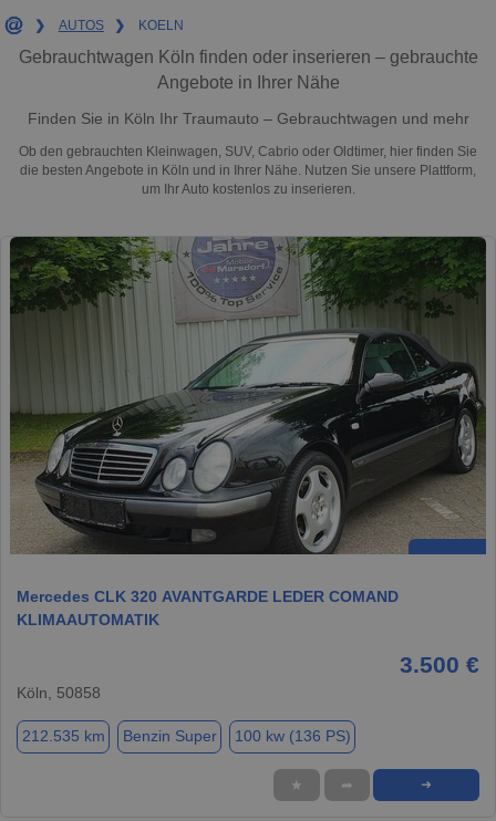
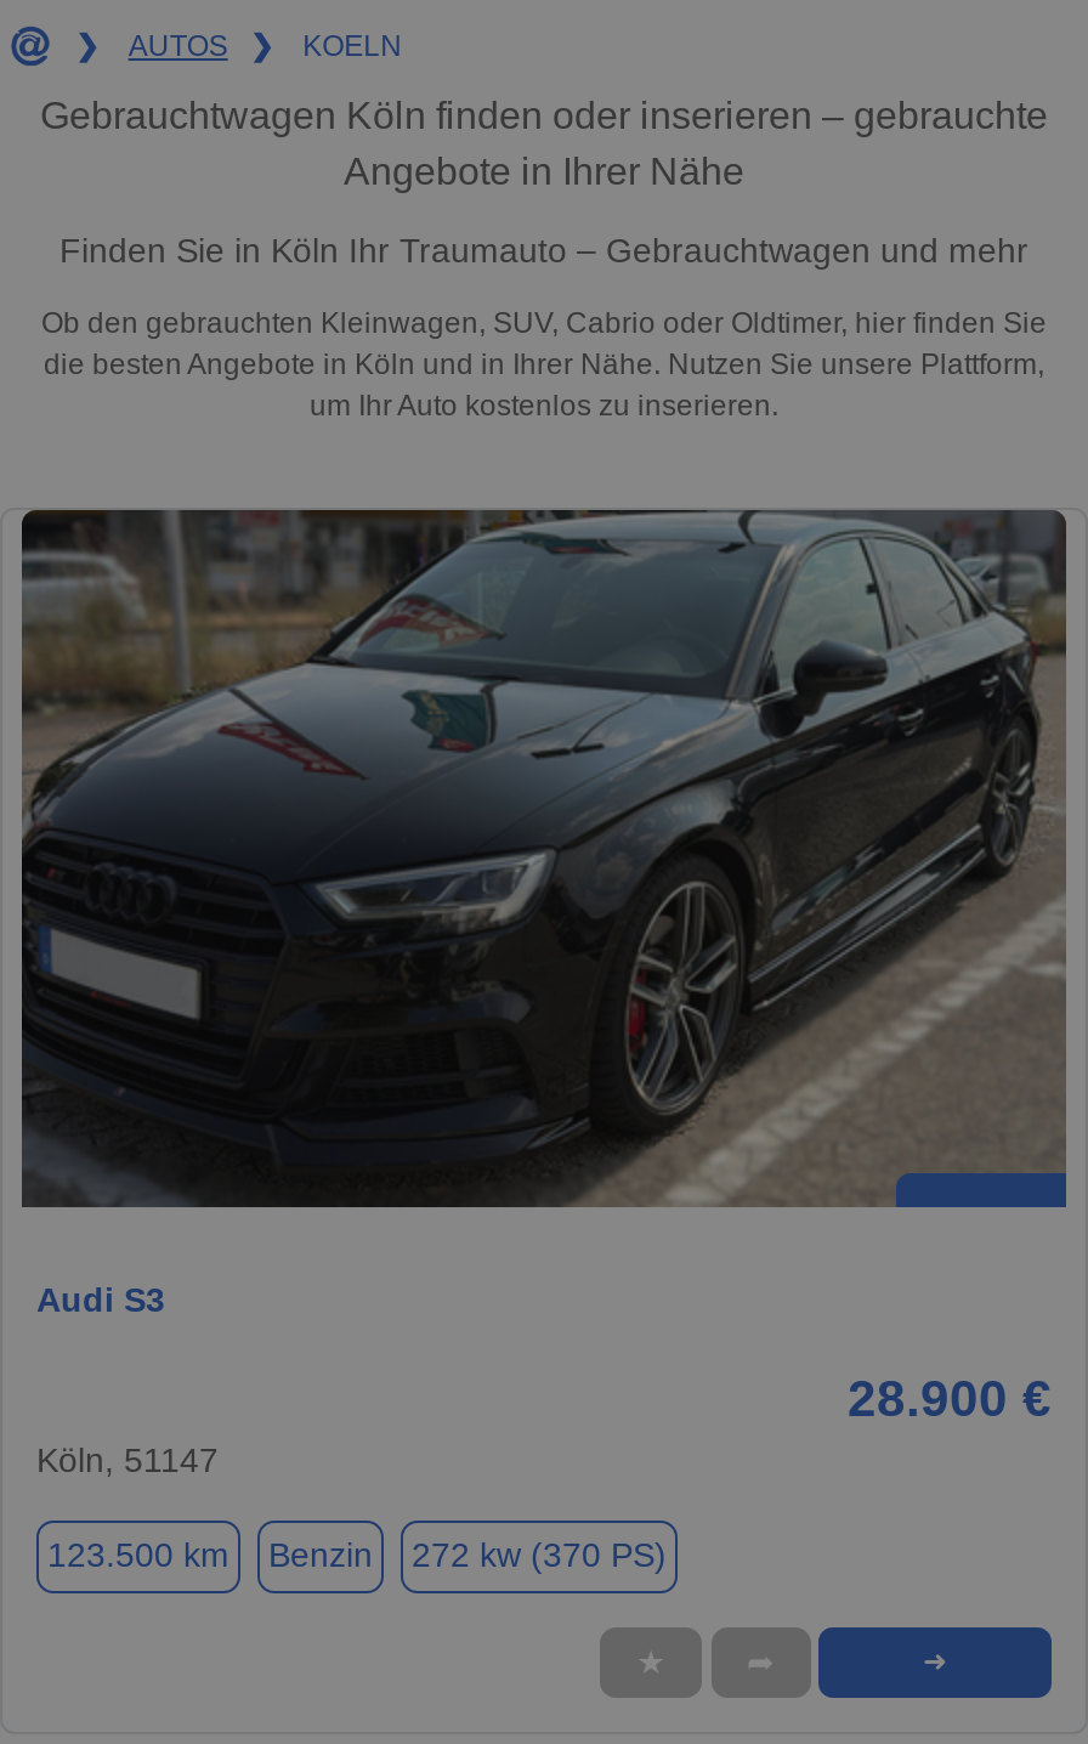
[9,236,486,628] [image] | Mercedes CLK 320 AVANTGARDE LEDER COMAND | KLIMAAUTOMATIK -> [19,508,1066,1319] [image] | Audi S3
[17,652,479,702] 3.500 € | Köln, 50858 -> [36,1370,1052,1479] 28.900 € | Köln, 51147
[22,728,350,745] 212.535 km | Benzin Super | 100 kw (136 PS) -> [47,1536,667,1575] 123.500 km | Benzin | 272 kw (370 PS)

